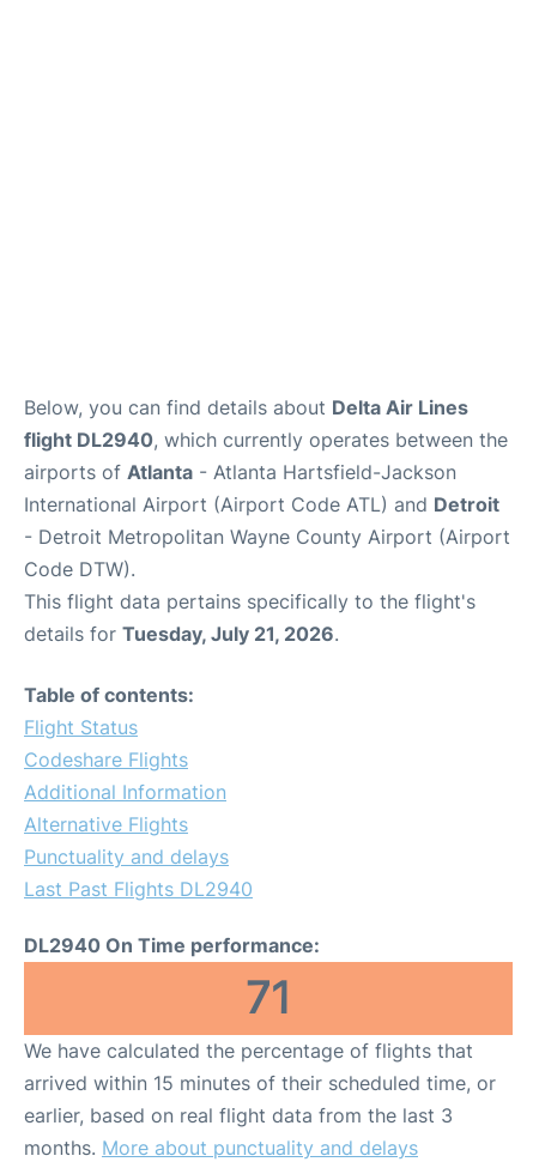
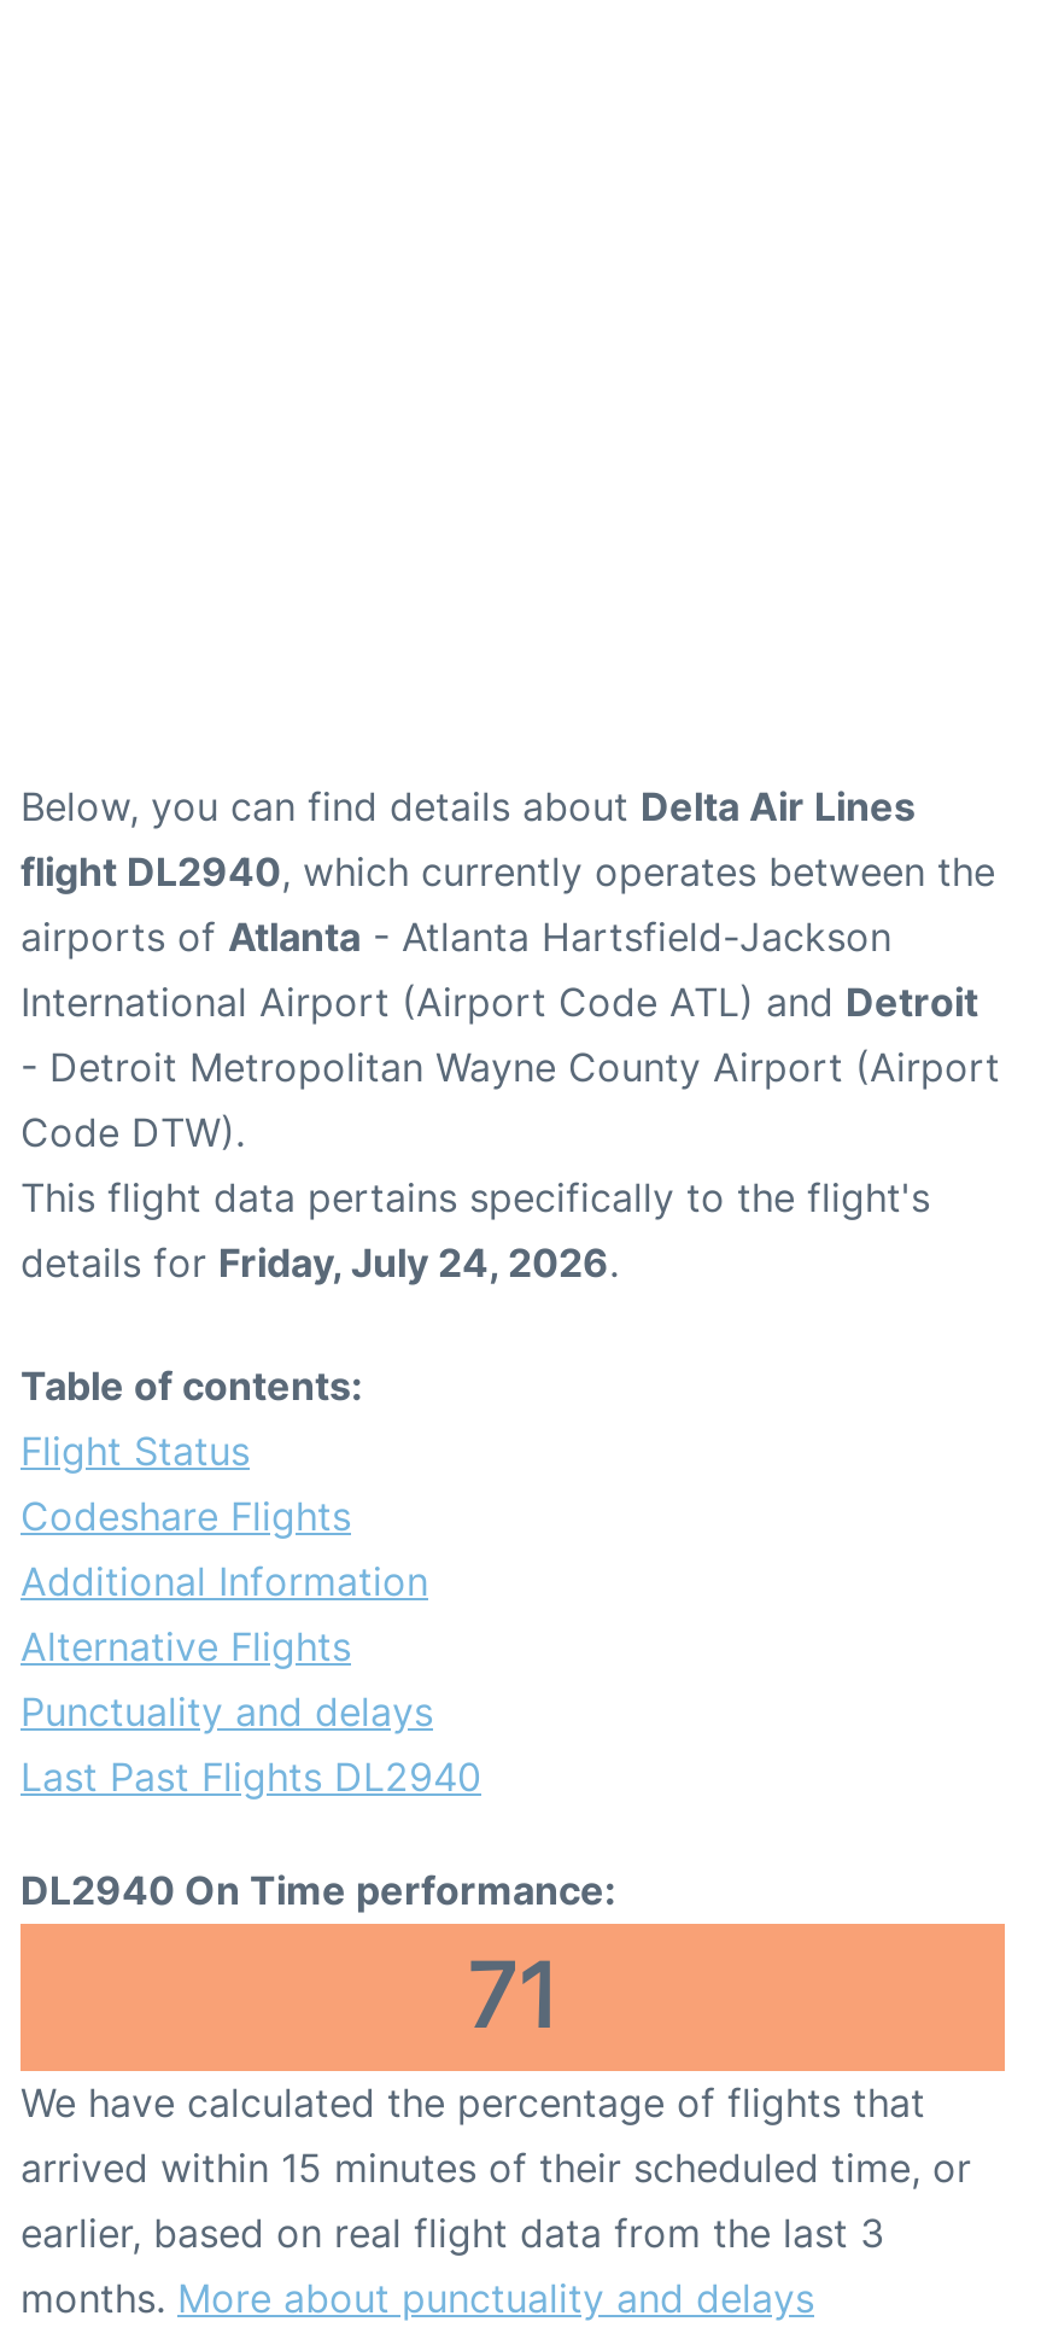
[24,622,339,646] details for Tuesday, July 21, 2026. -> [21,1238,619,1287] details for Friday, July 24, 2026.

